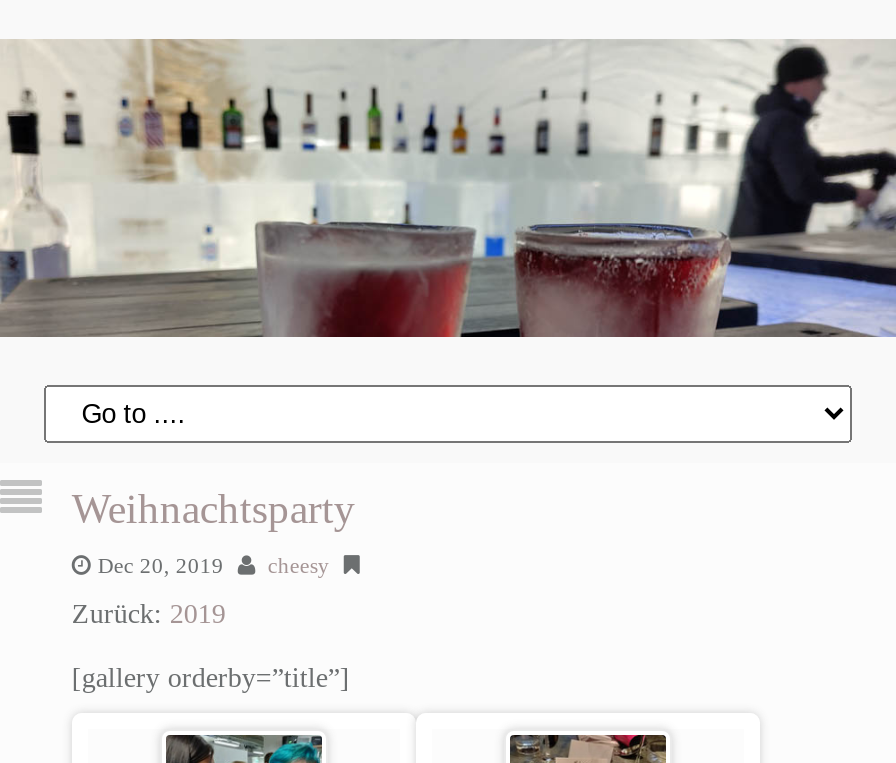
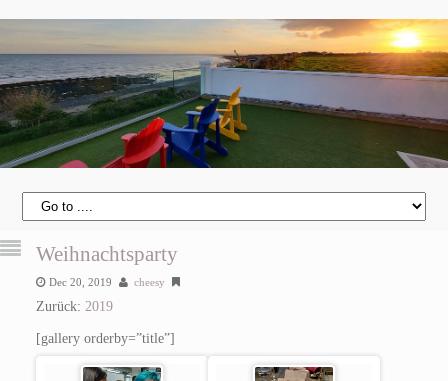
[6,39,890,339] [image] -> [3,19,445,169] [image]

